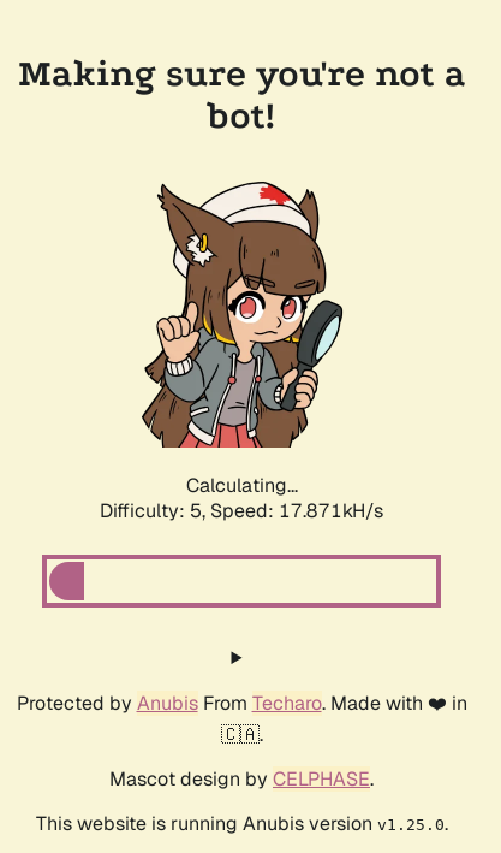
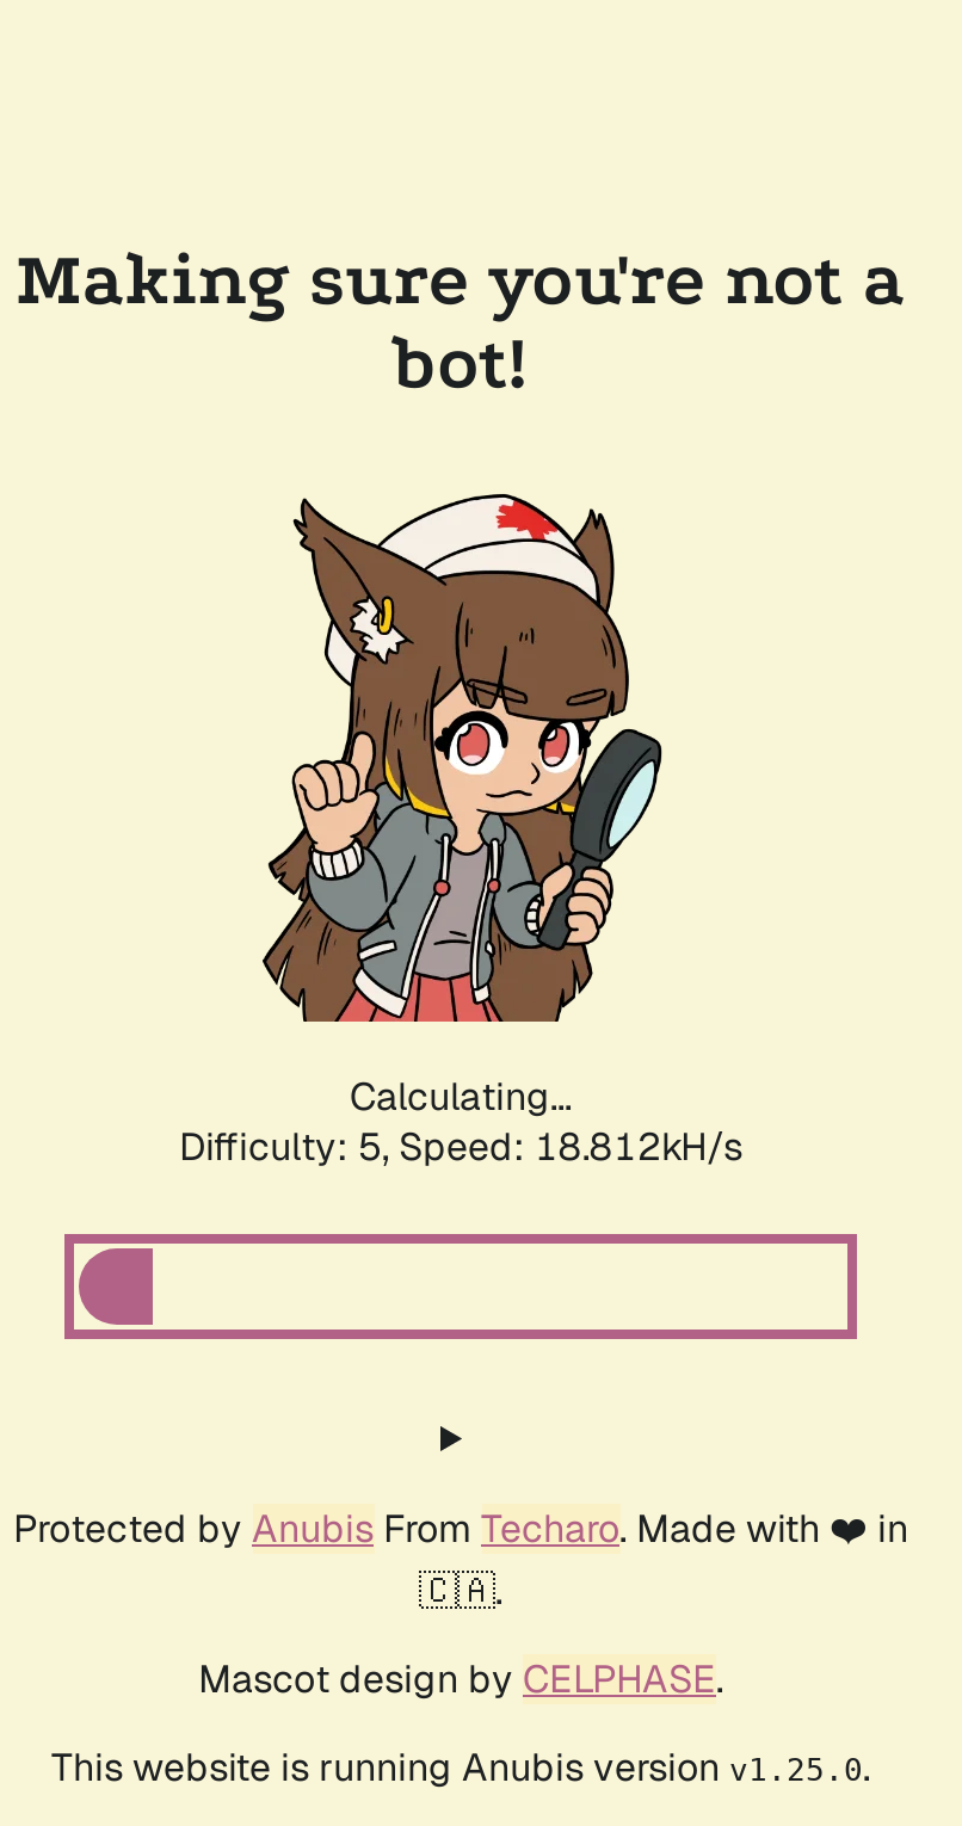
[100,498,383,523] Difficulty: 5, Speed: 17.871kH/s -> [179,1122,742,1172] Difficulty: 5, Speed: 18.812kH/s

